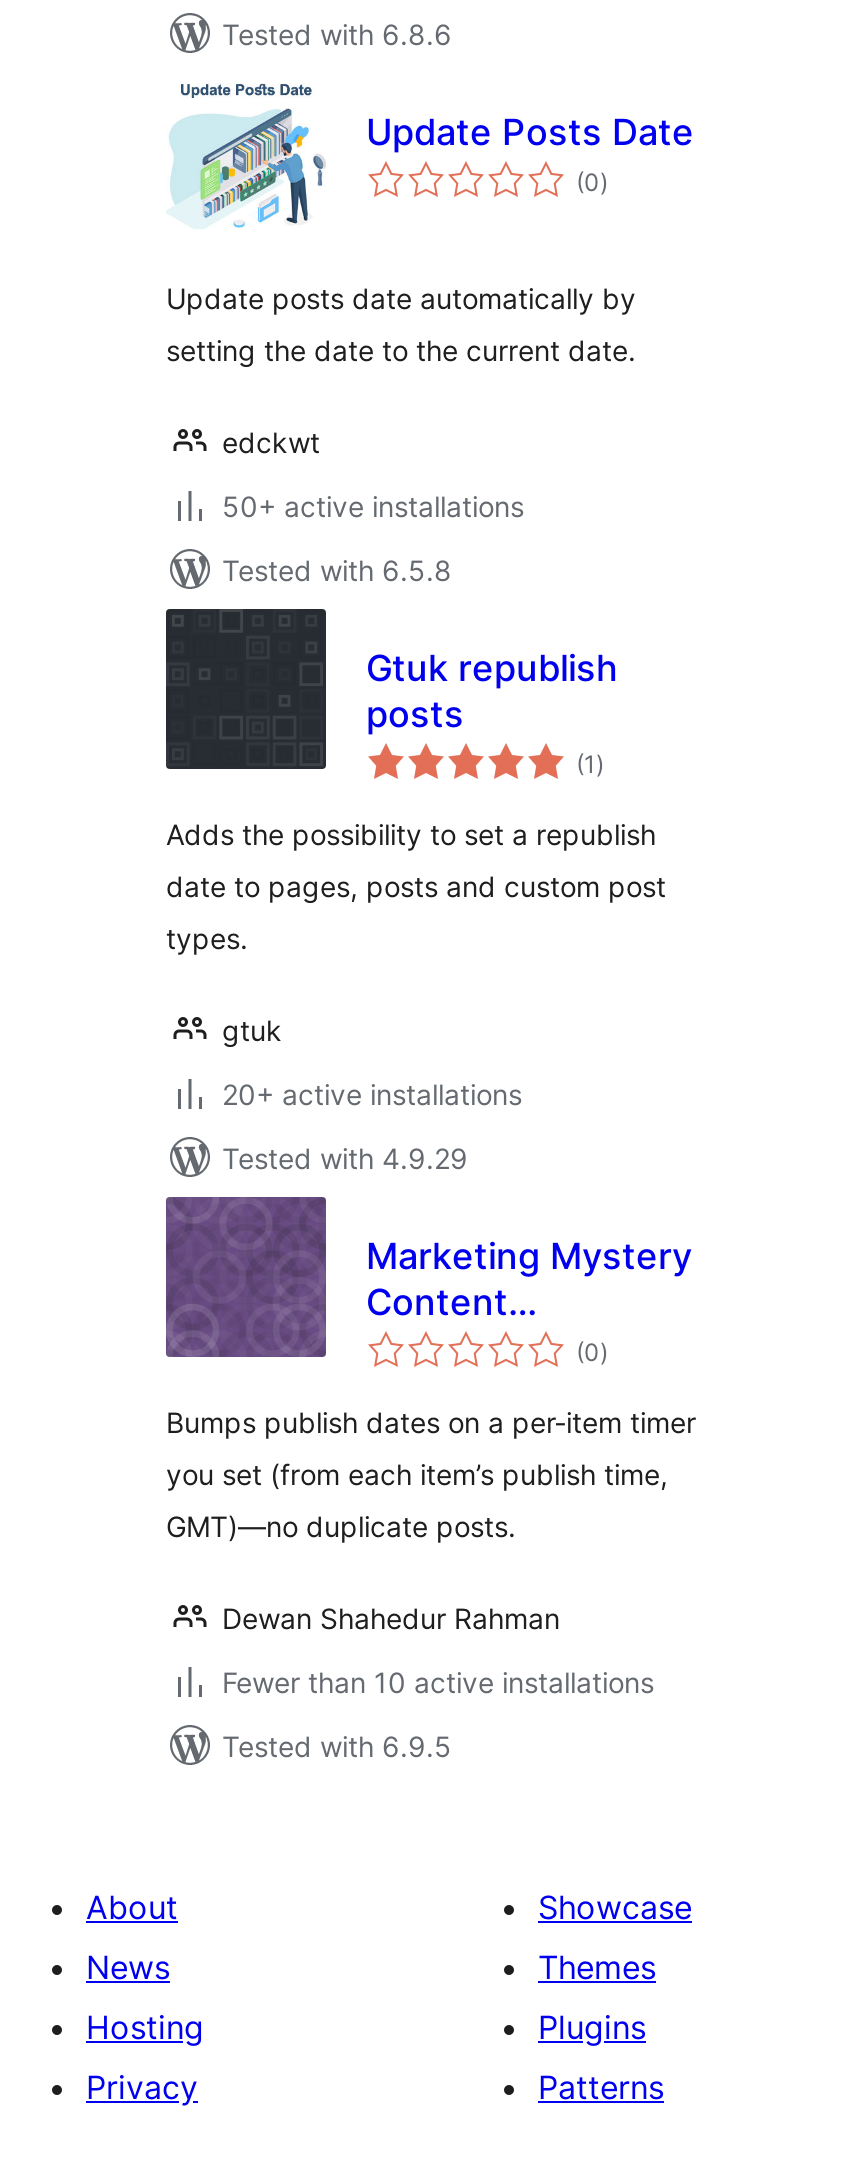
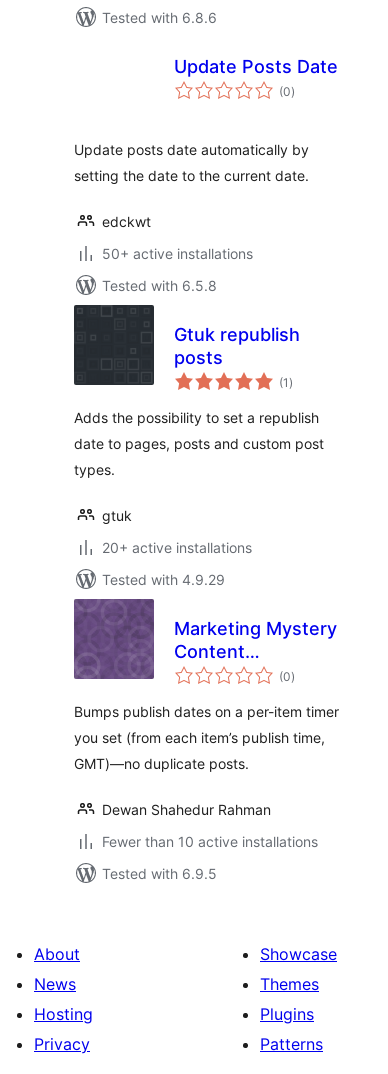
[168,81,326,229] [image] -> none

